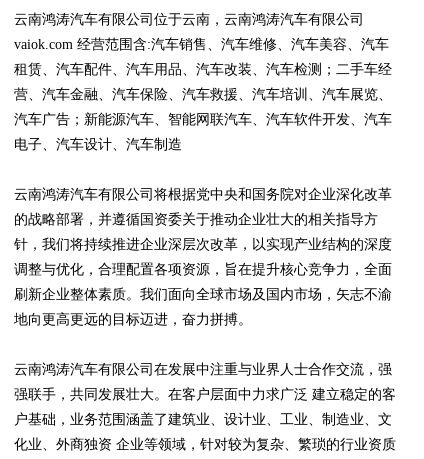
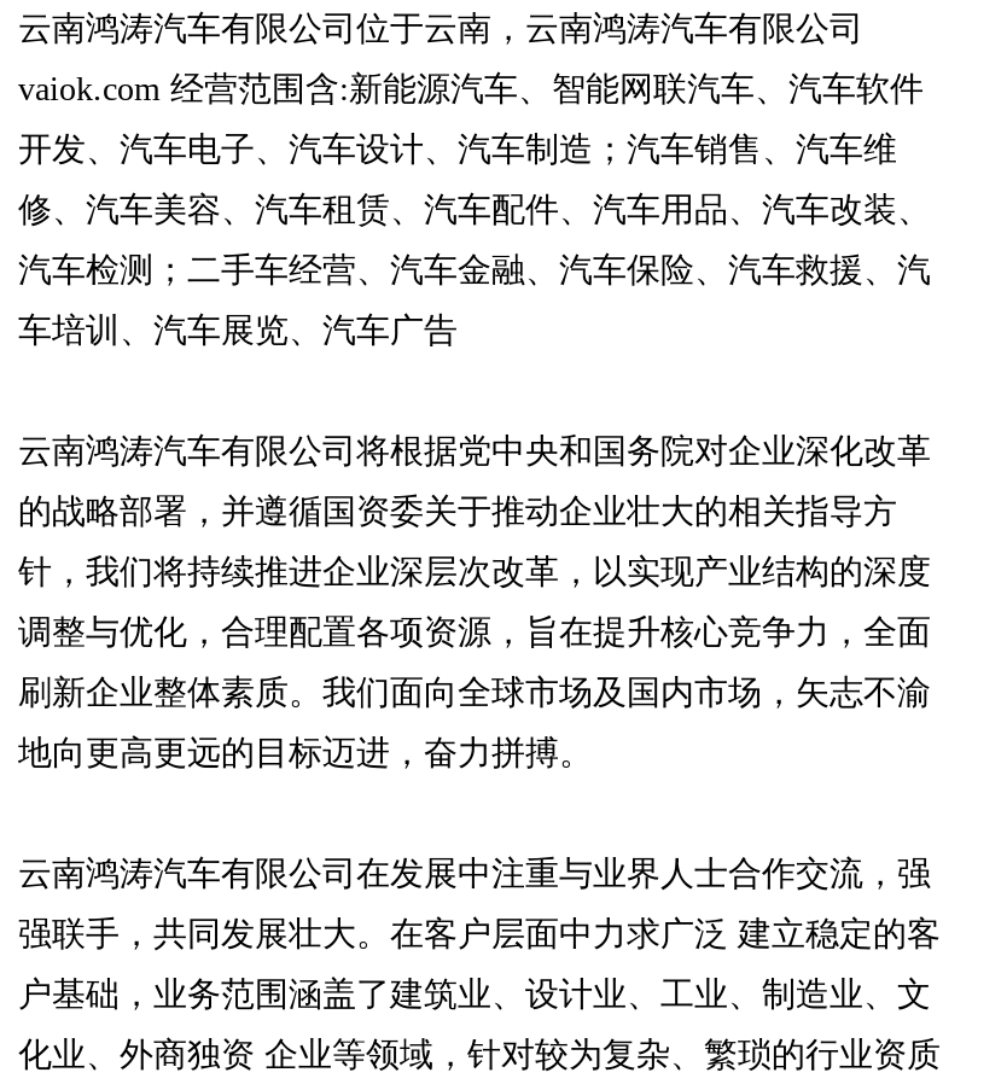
[14,37,389,52] vaiok.com 经营范围含:汽车销售、汽车维修、汽车美容、汽车 -> [18,71,924,107] vaiok.com 经营范围含:新能源汽车、智能网联汽车、汽车软件
[14,62,392,77] 租赁、汽车配件、汽车用品、汽车改装、汽车检测；二手车经 -> [18,132,897,168] 开发、汽车电子、汽车设计、汽车制造；汽车销售、汽车维
[14,87,392,102] 营、汽车金融、汽车保险、汽车救援、汽车培训、汽车展览、 -> [18,192,931,228] 修、汽车美容、汽车租赁、汽车配件、汽车用品、汽车改装、
[14,112,392,127] 汽车广告；新能源汽车、智能网联汽车、汽车软件开发、汽车 -> [18,252,931,288] 汽车检测；二手车经营、汽车金融、汽车保险、汽车救援、汽
[14,137,182,152] 电子、汽车设计、汽车制造 -> [18,313,458,349] 车培训、汽车展览、汽车广告

